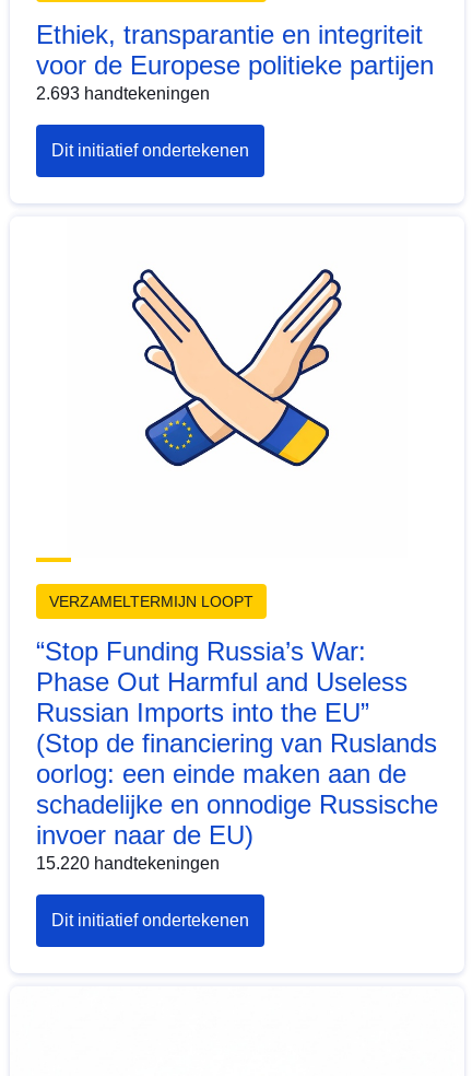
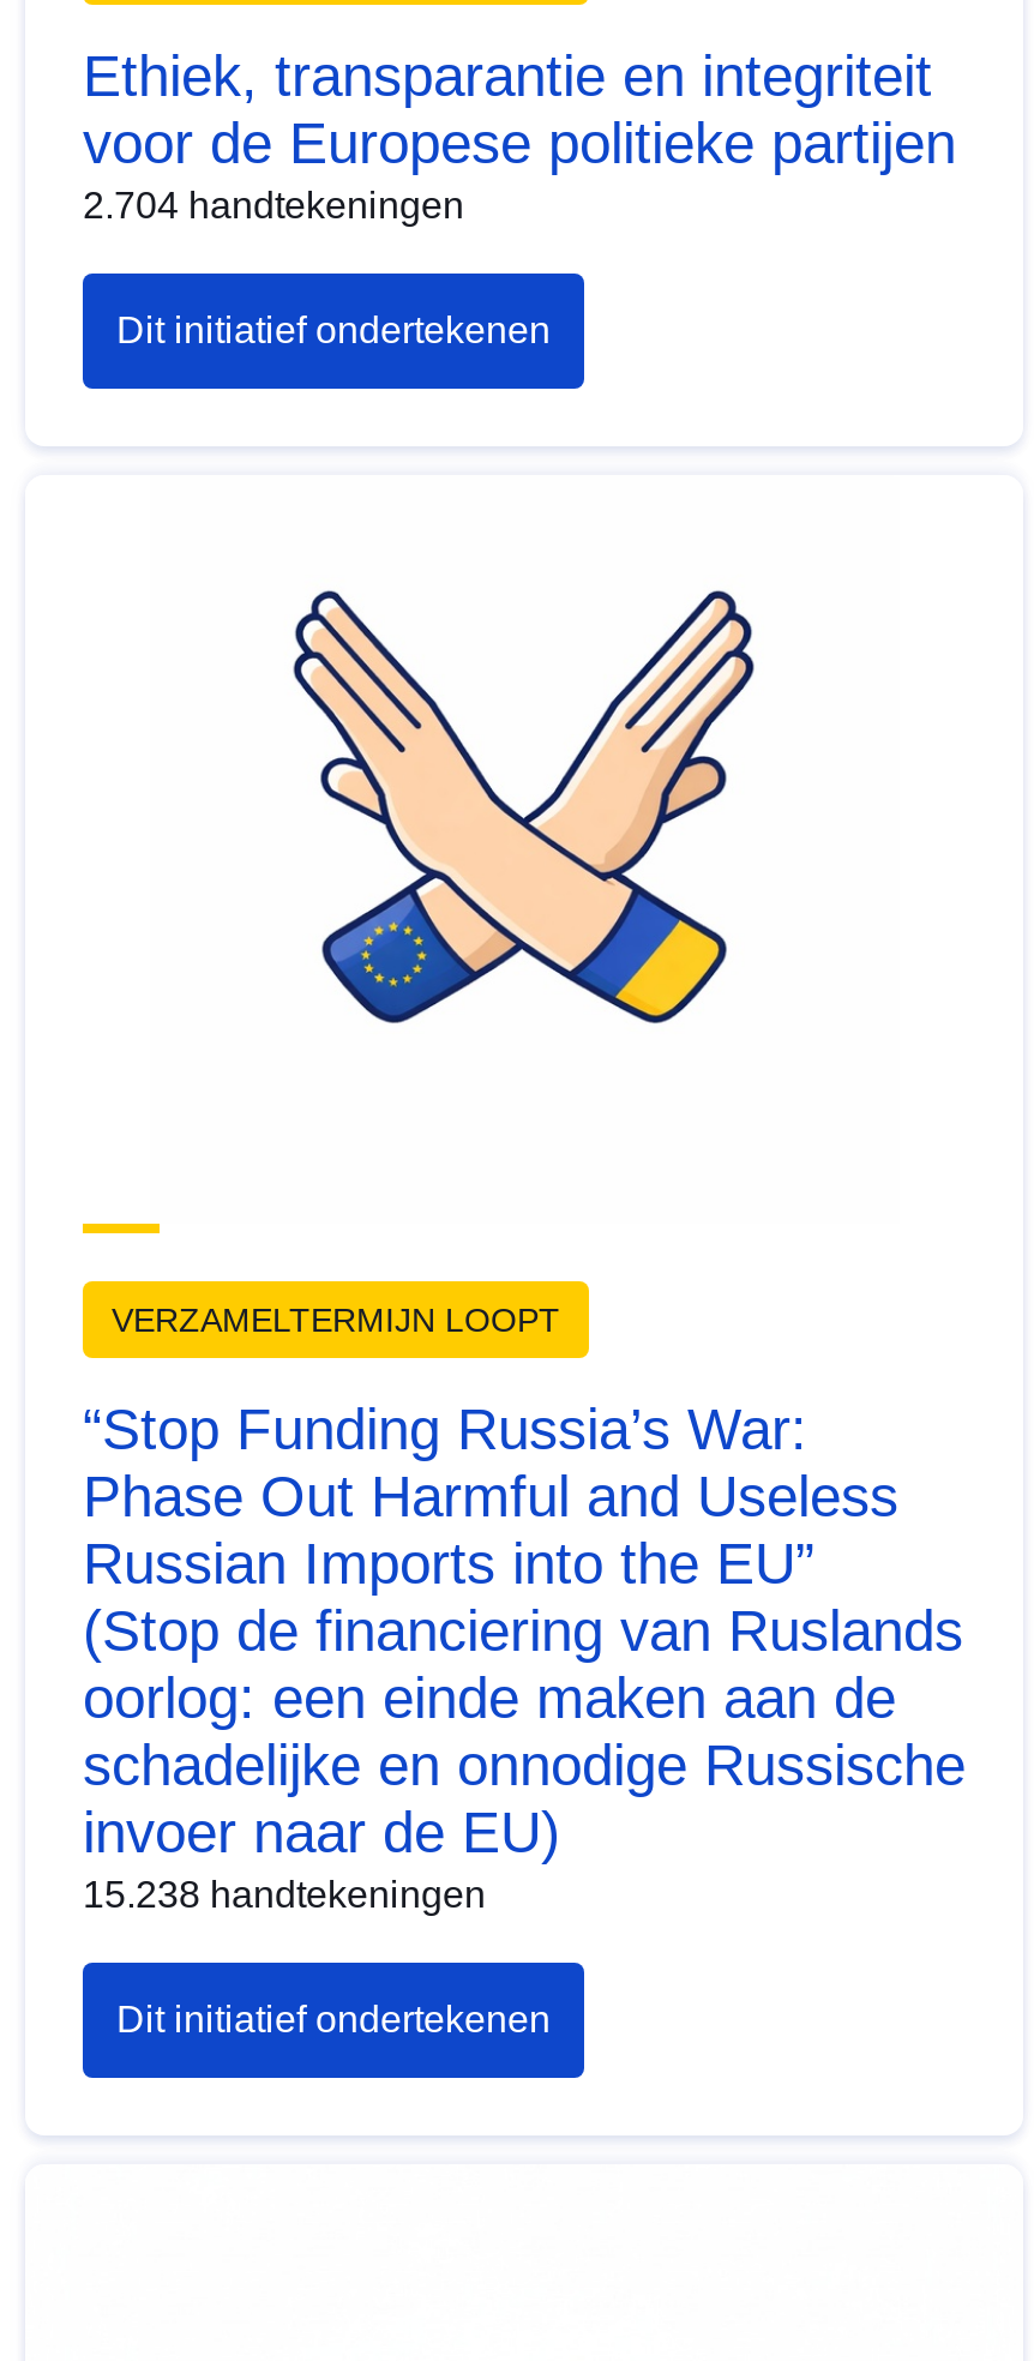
[36,84,210,103] 2.693 handtekeningen -> [83,185,464,226] 2.704 handtekeningen
[36,854,220,873] 15.220 handtekeningen -> [83,1874,486,1915] 15.238 handtekeningen

